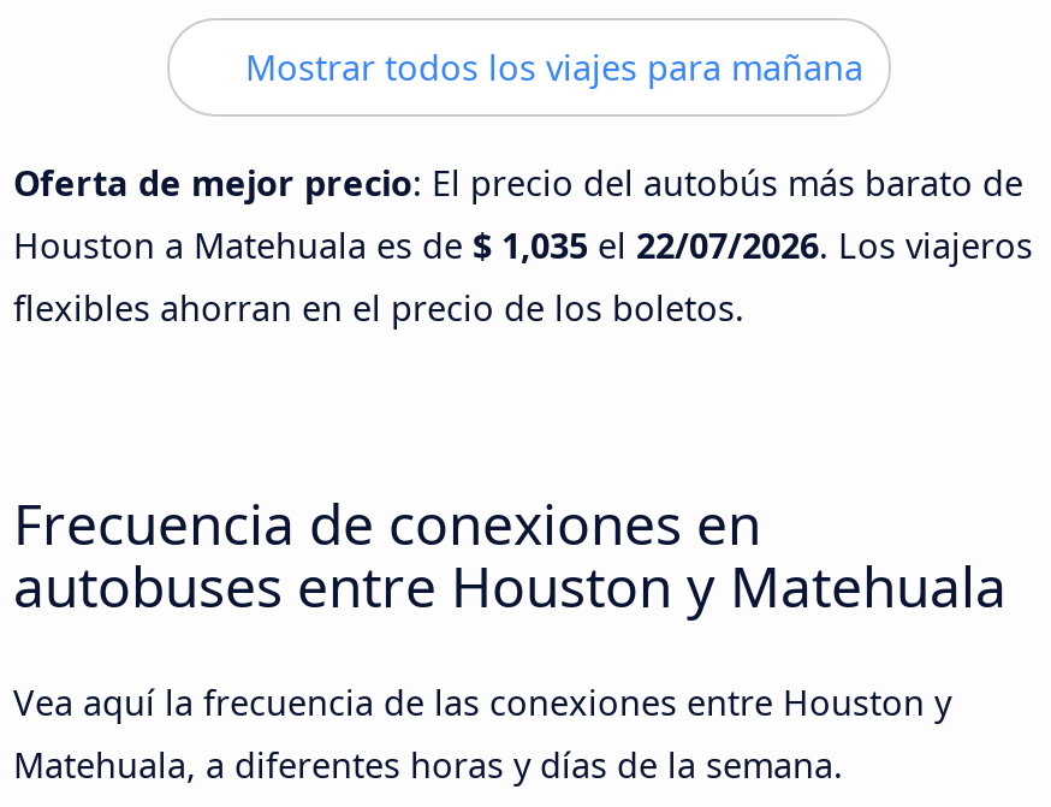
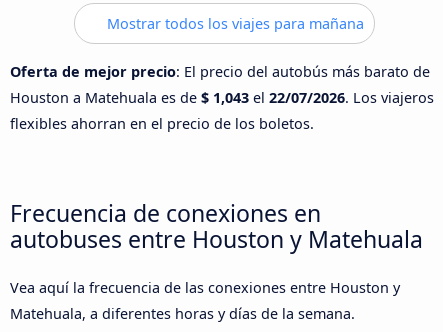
[13,222,1033,267] Houston a Matehuala es de $ 1,035 el 22/07/2026. Los viajeros -> [10,88,434,107] Houston a Matehuala es de $ 1,043 el 22/07/2026. Los viajeros

